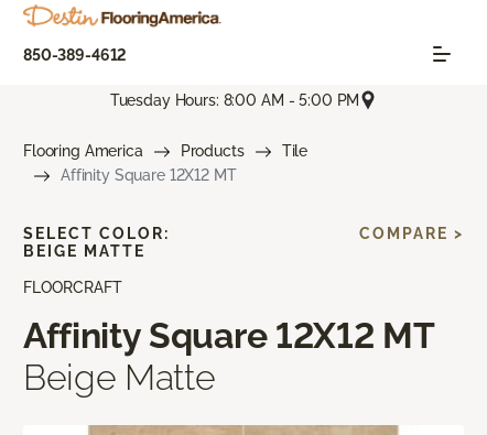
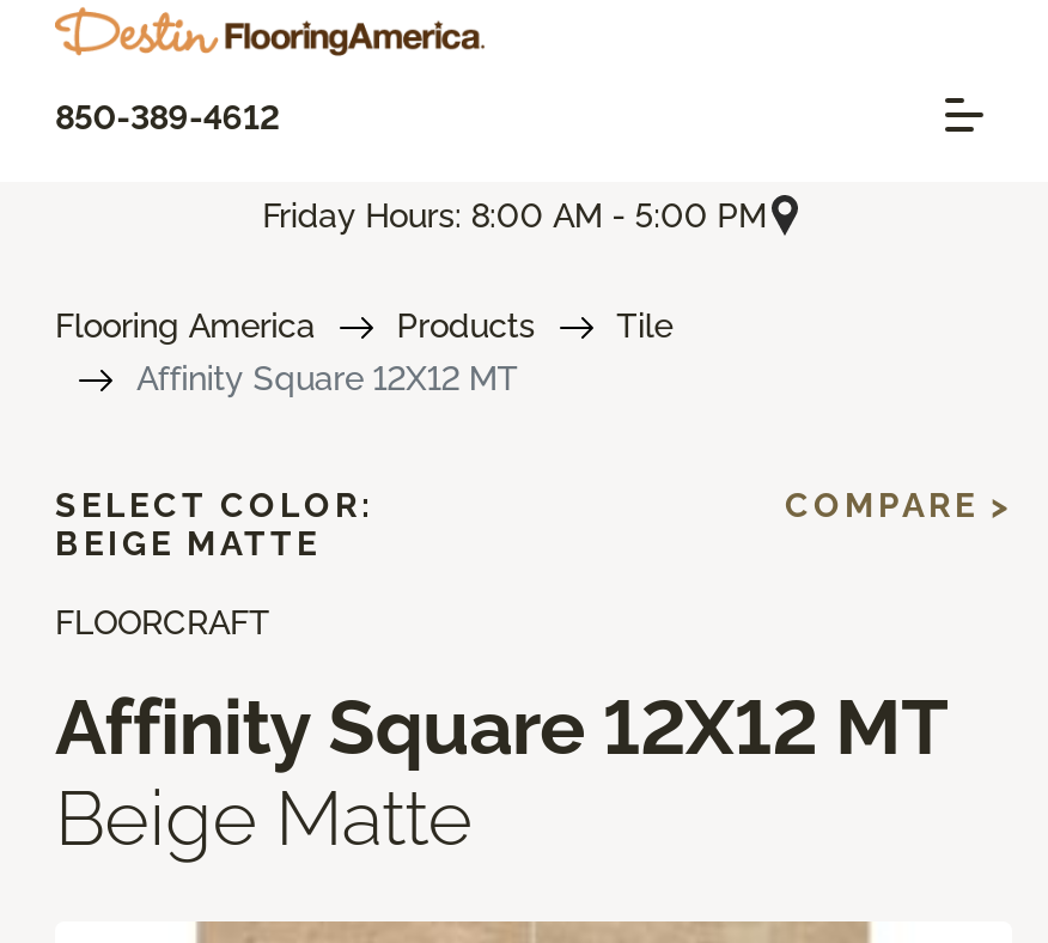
[110,91,360,109] Tuesday Hours: 8:00 AM - 5:00 PM -> [262,195,766,234] Friday Hours: 8:00 AM - 5:00 PM

